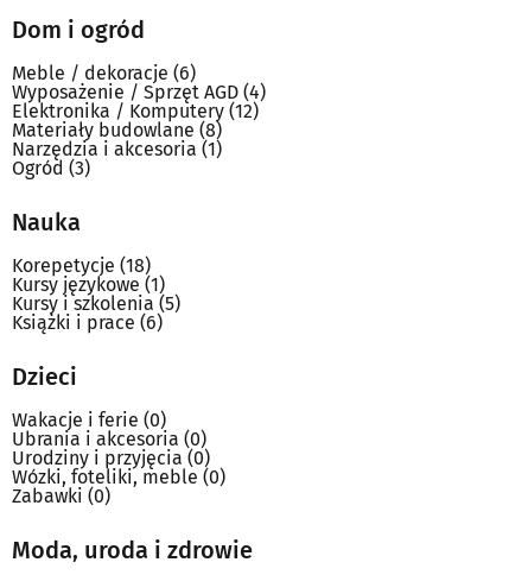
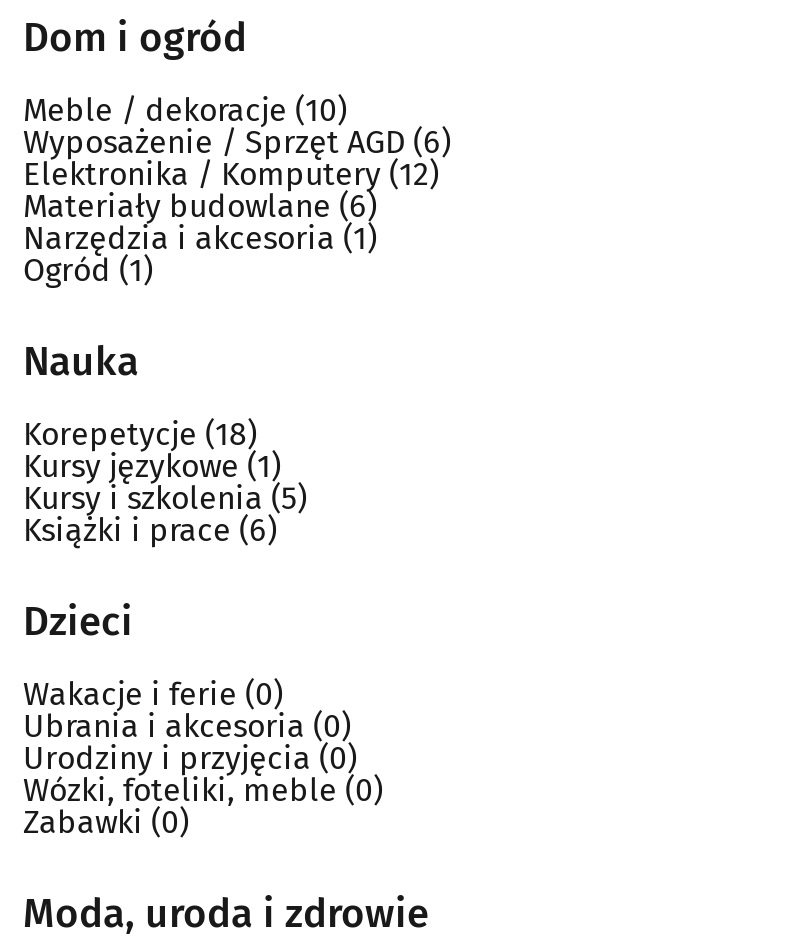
[12,62,196,85] Meble / dekoracje (6) -> [23,90,347,128] Meble / dekoracje (10)
[12,81,266,104] Wyposażenie / Sprzęt AGD (4) -> [23,122,451,160] Wyposażenie / Sprzęt AGD (6)
[12,119,222,142] Materiały budowlane(8) -> [23,186,377,224] Materiały budowlane(6)
[12,157,90,180] Ogród(3) -> [23,250,153,288] Ogród(1)

